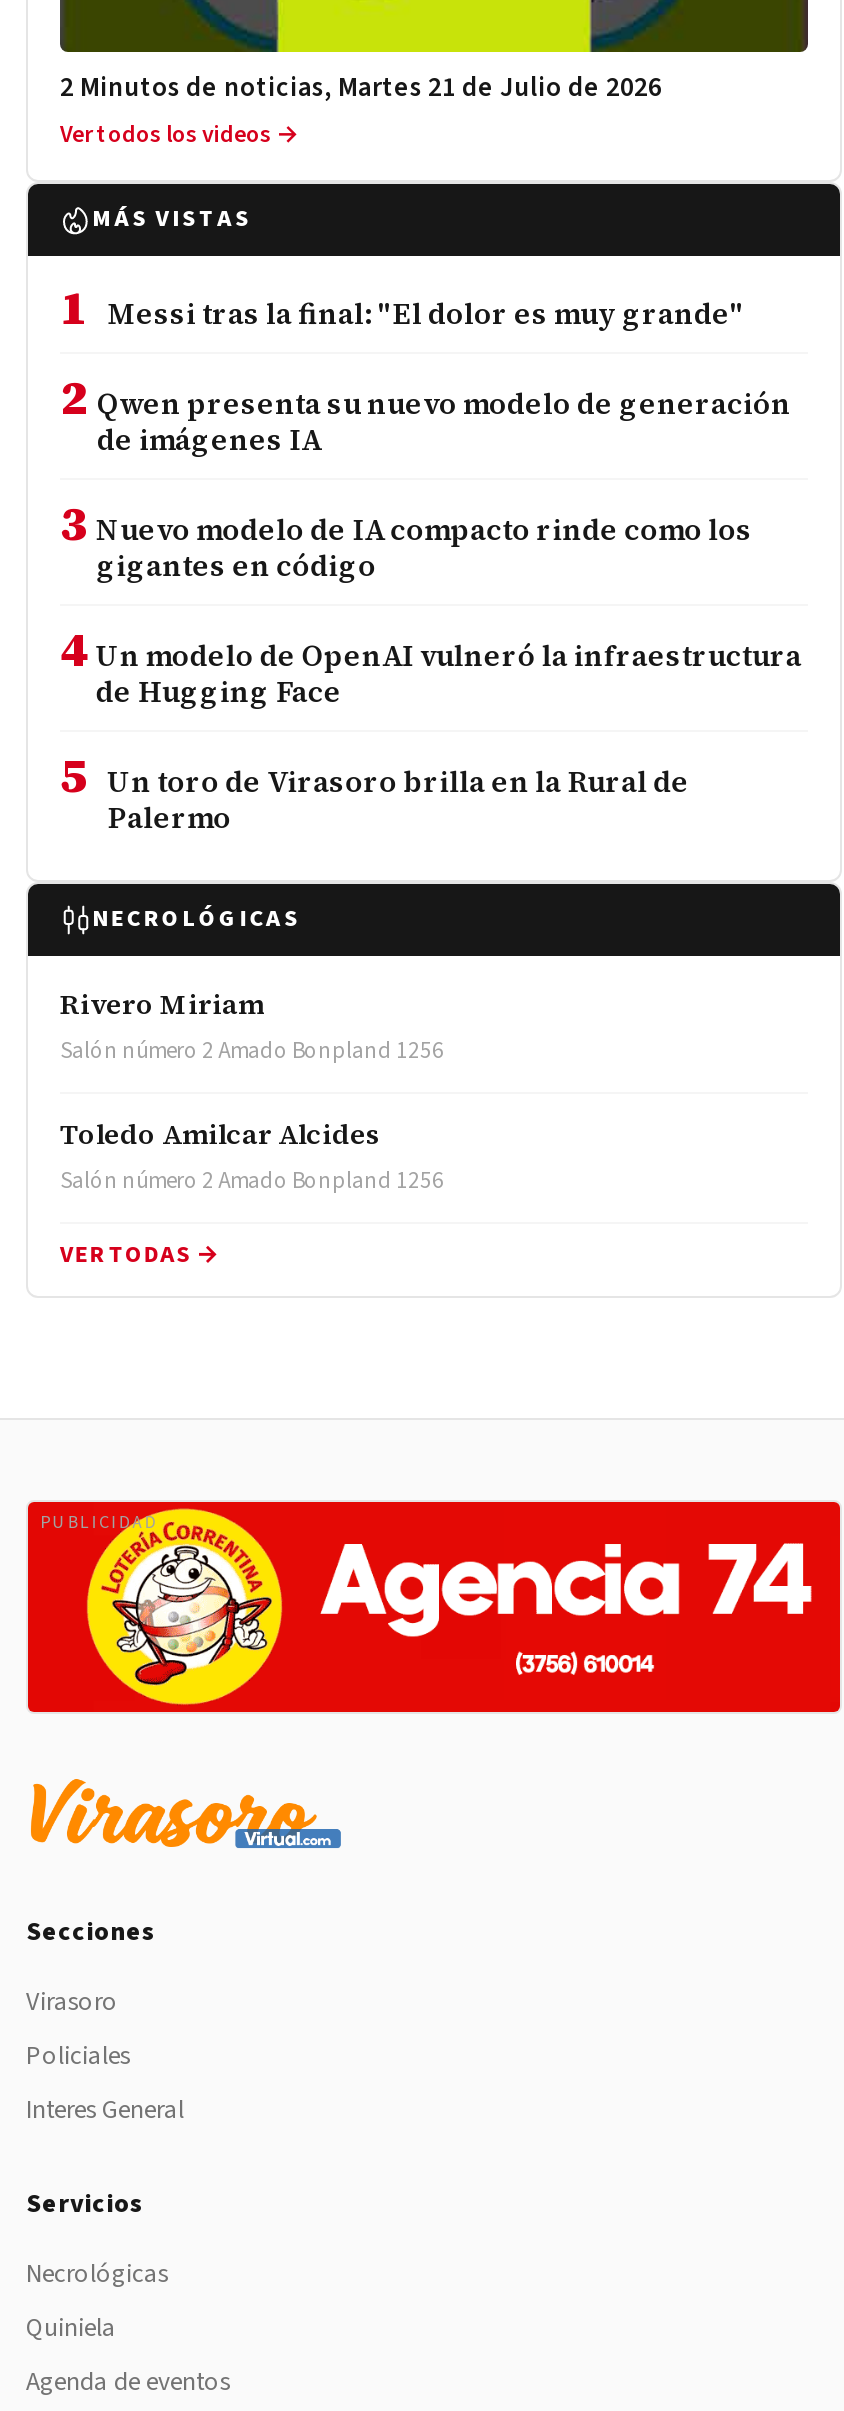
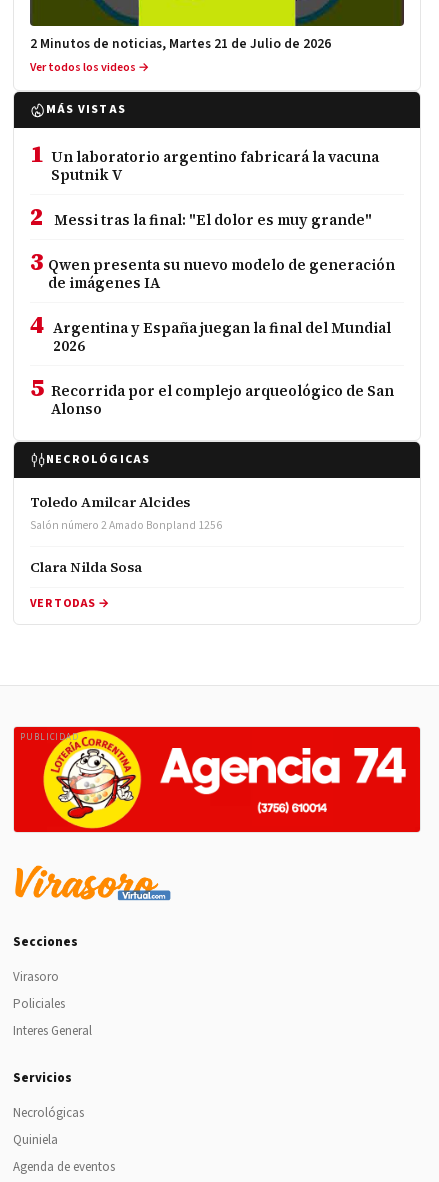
[60,275,791,431] 1 Messi tras la final: "El dolor es muy grande" | 2 Qwen presenta su nuevo modelo de generación -> [30,137,395,278] 1 Un laboratorio argentino fabricará la vacuna | Sputnik V | 2 Messi tras la final: "El dolor es muy grande" | 3 Qwen presenta su nuevo modelo de generación
moved [97,421,321,461] -> [48,273,160,293]: de imágenes IA
[60,491,802,839] 3 Nuevo modelo de IA compacto rinde como los | gigantes en código | 4 Un modelo de OpenAI vulneró la infraestructura | de Hugging Face | 5 Un toro de Virasoro brilla en la Rural de | Palermo -> [30,308,394,419] 4 Argentina y España juegan la final del Mundial | 2026 | 5 Recorrida por el complejo arqueológico de San | Alonso
[60,985,444,1069] Rivero Miriam | Salón número 2 Amado Bonpland 1256 -> none
moved [60,1115,444,1199] -> [30,492,222,534]: Toledo Amilcar Alcides | Salón número 2 Amado Bonpland 1256
none -> [30,557,142,577] Clara Nilda Sosa

